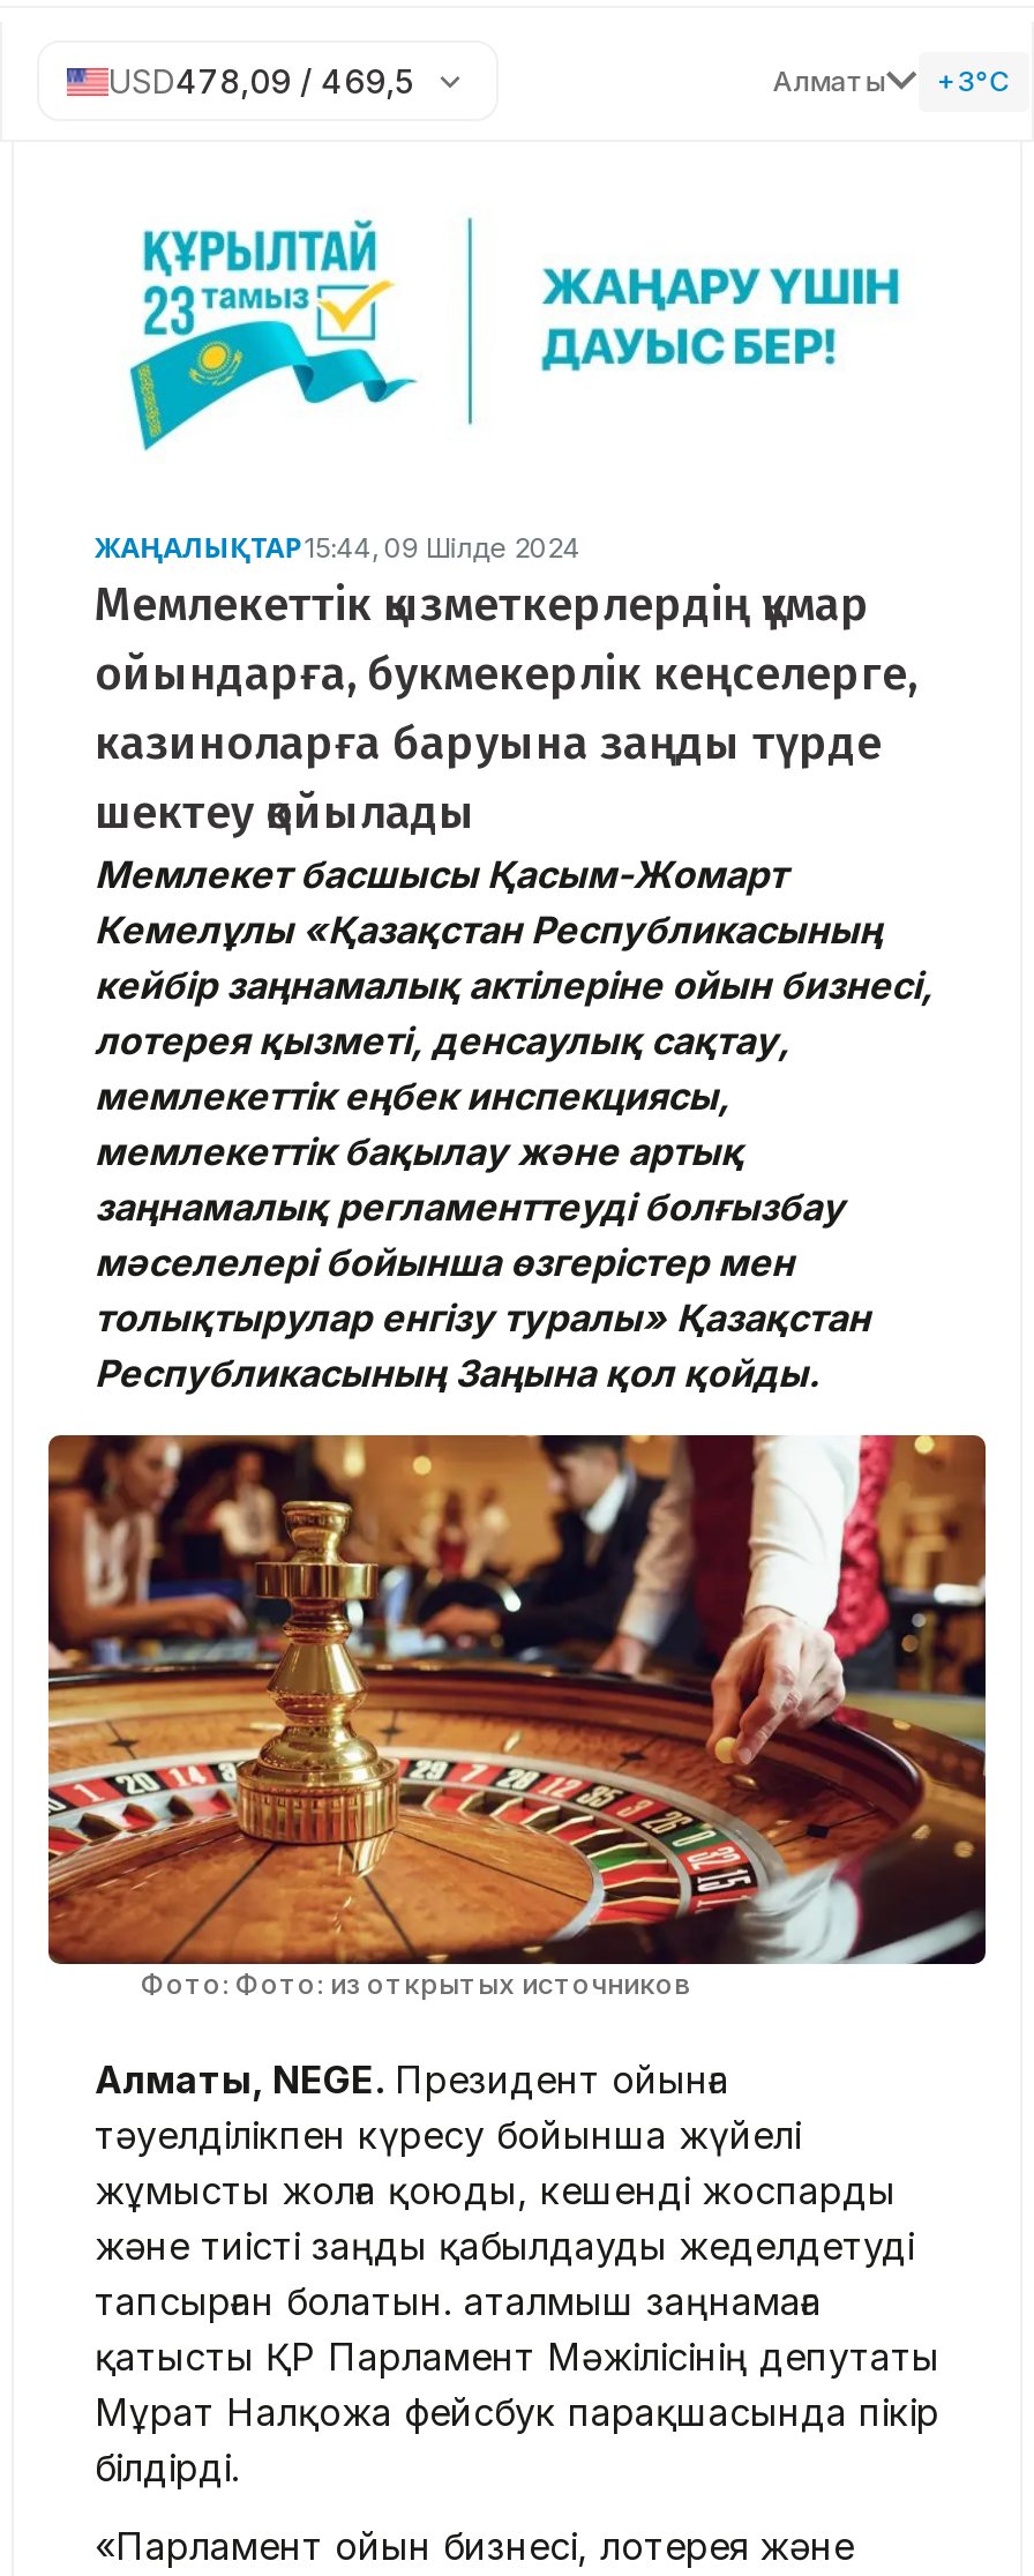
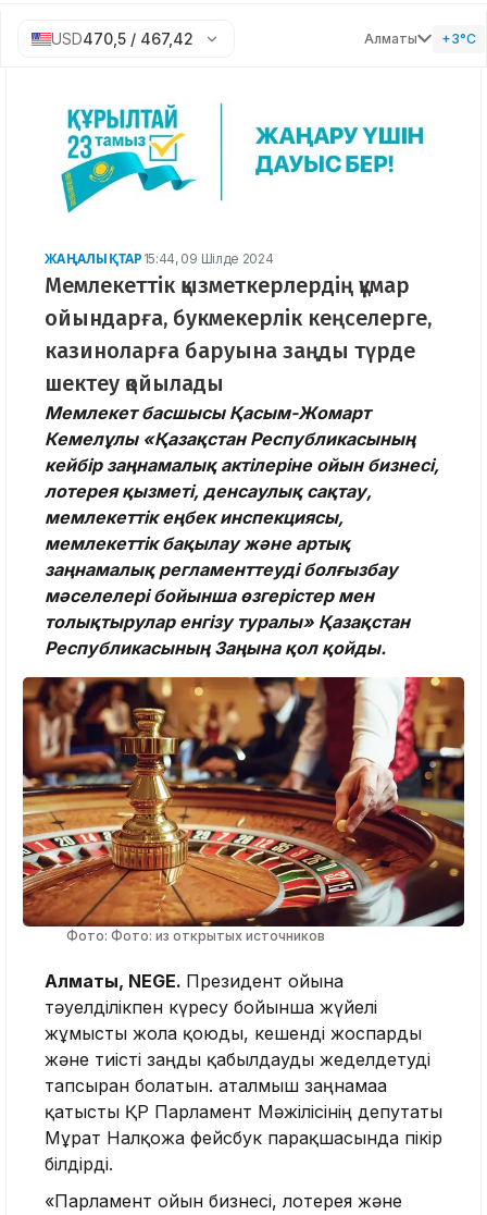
[108,61,413,100] USD478,09 / 469,5 -> [51,29,193,48] USD470,5 / 467,42

